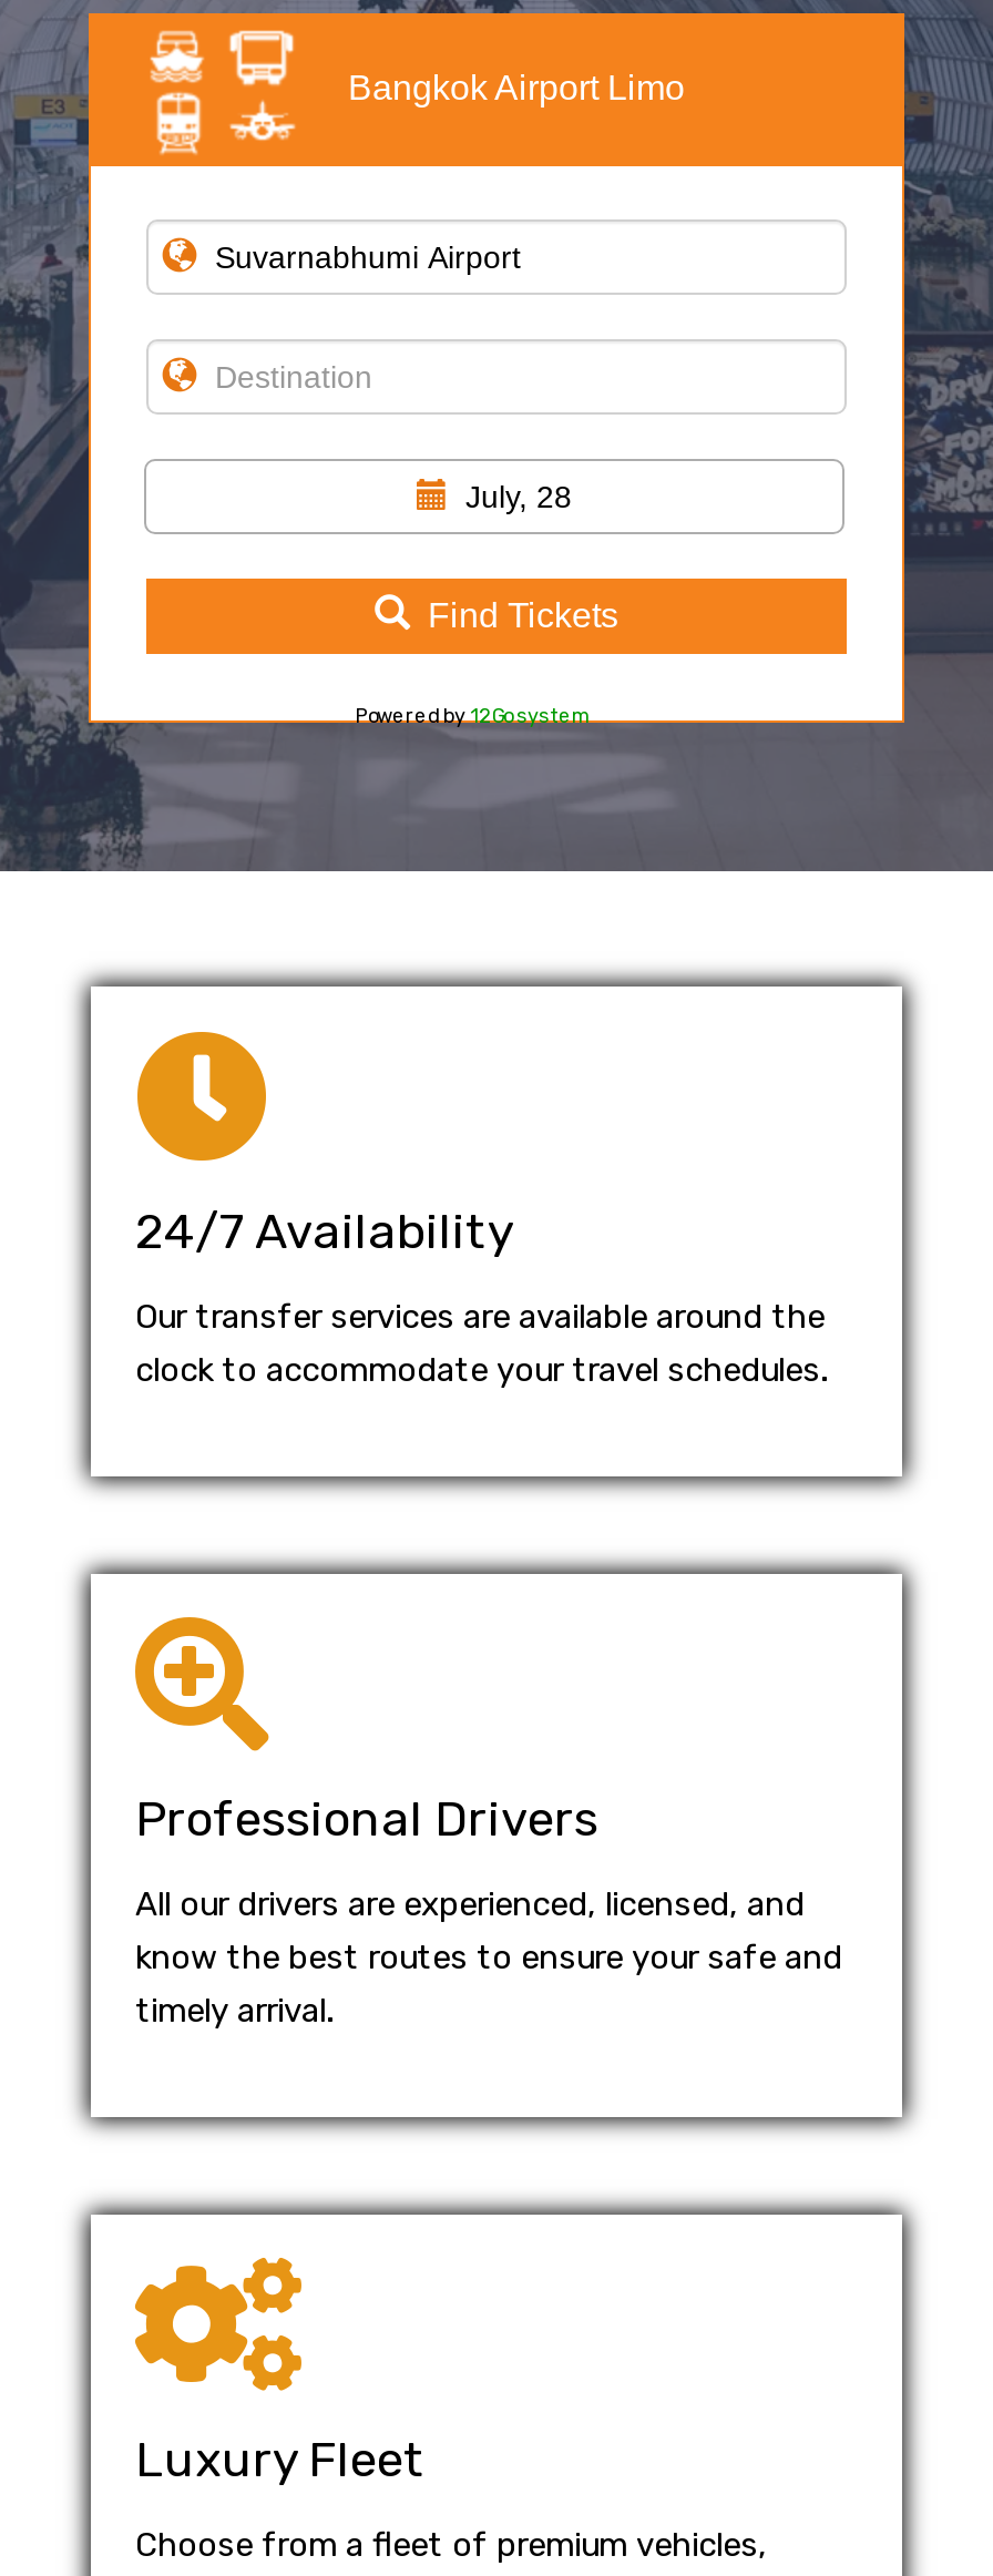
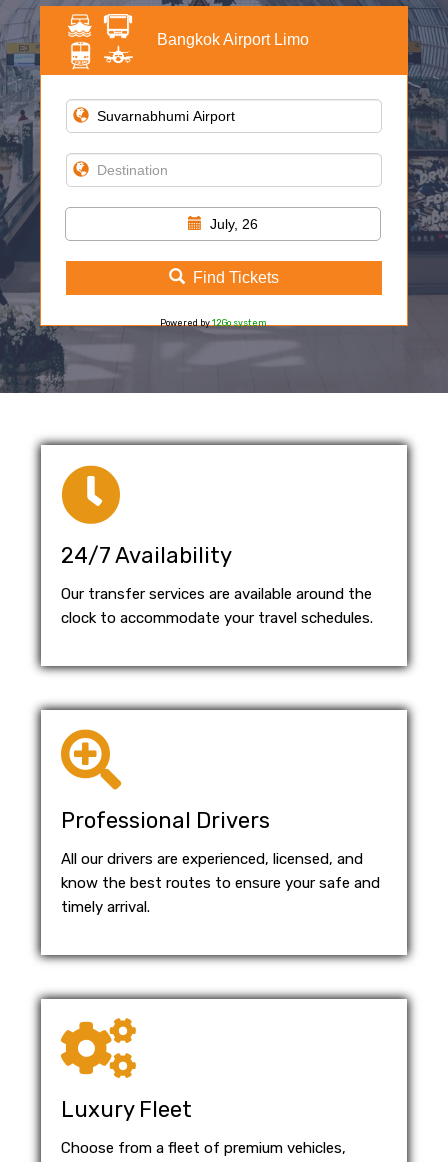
[465,479,572,514] July, 28 -> [210,216,258,232] July, 26

